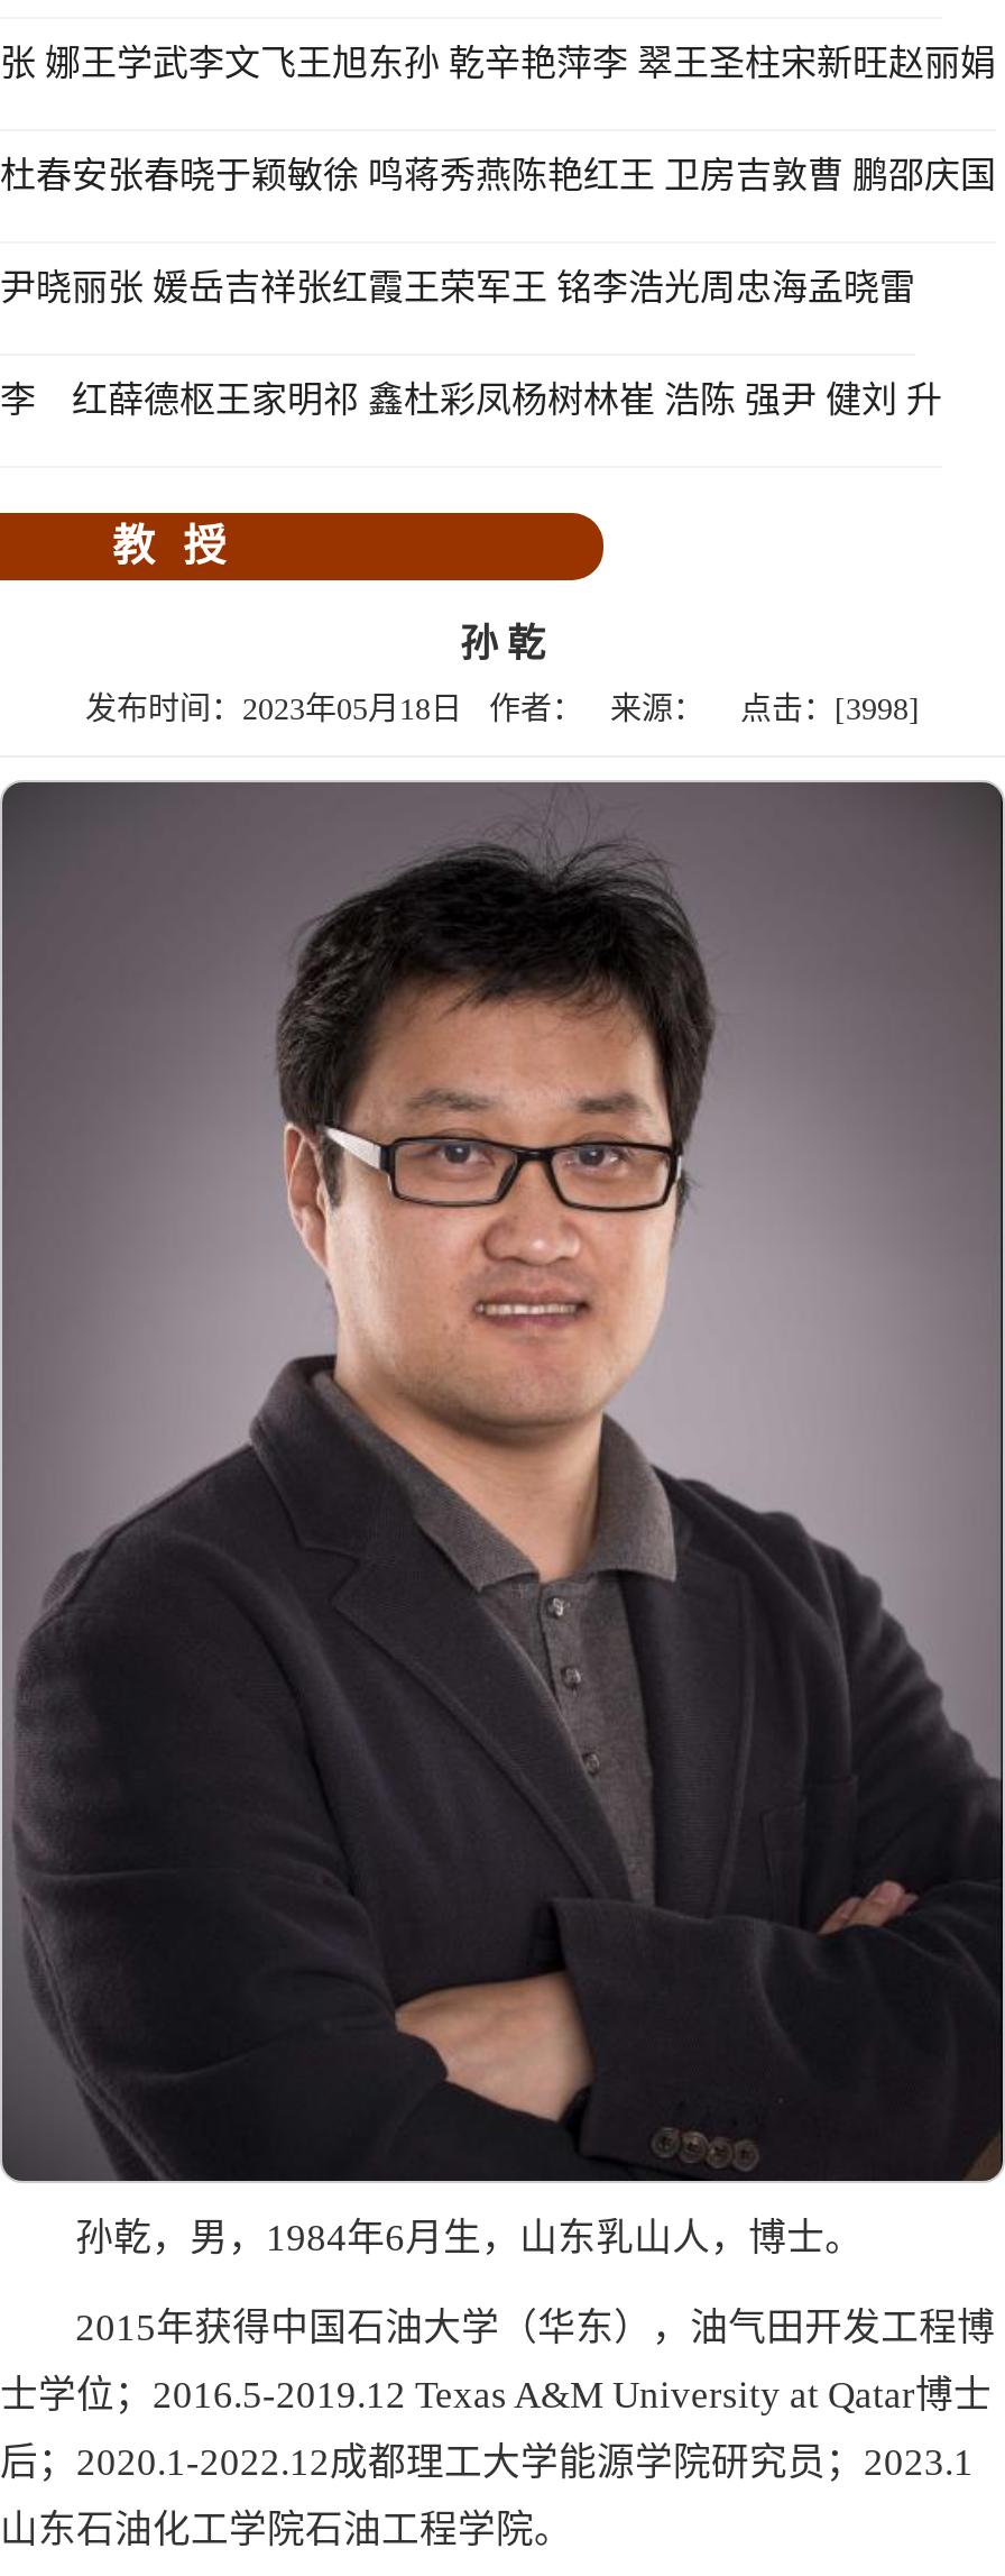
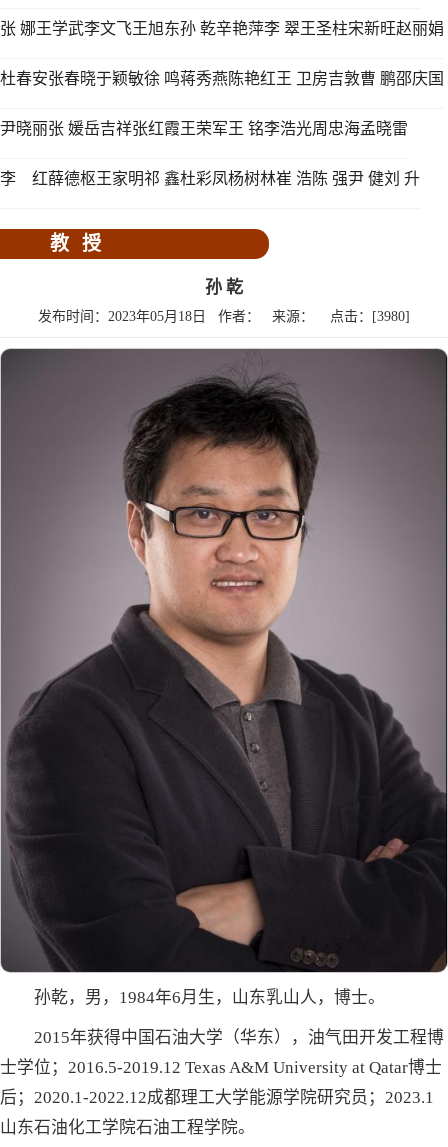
[85,693,920,727] 发布时间：2023年05月18日 作者： 来源： 点击：[3998] -> [38,309,410,324] 发布时间：2023年05月18日 作者： 来源： 点击：[3980]

